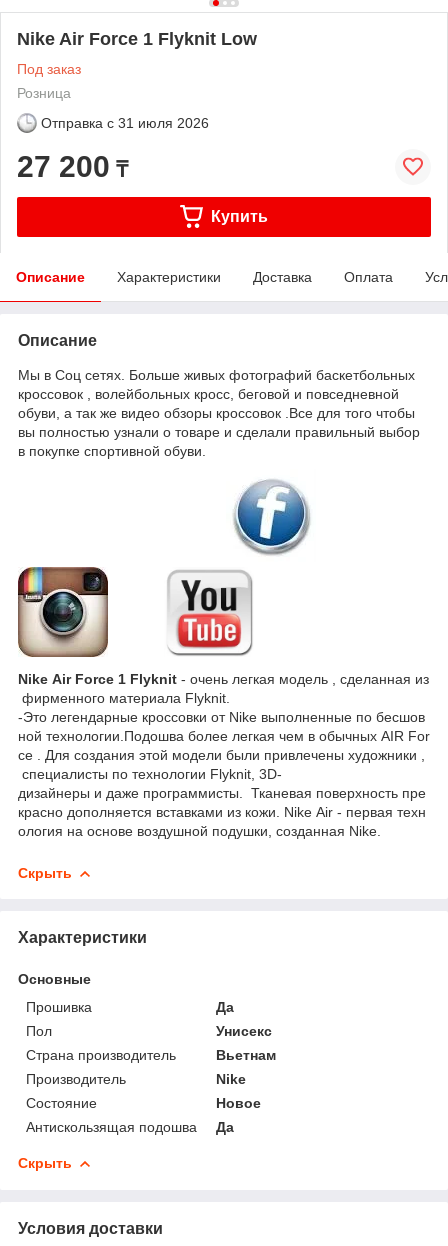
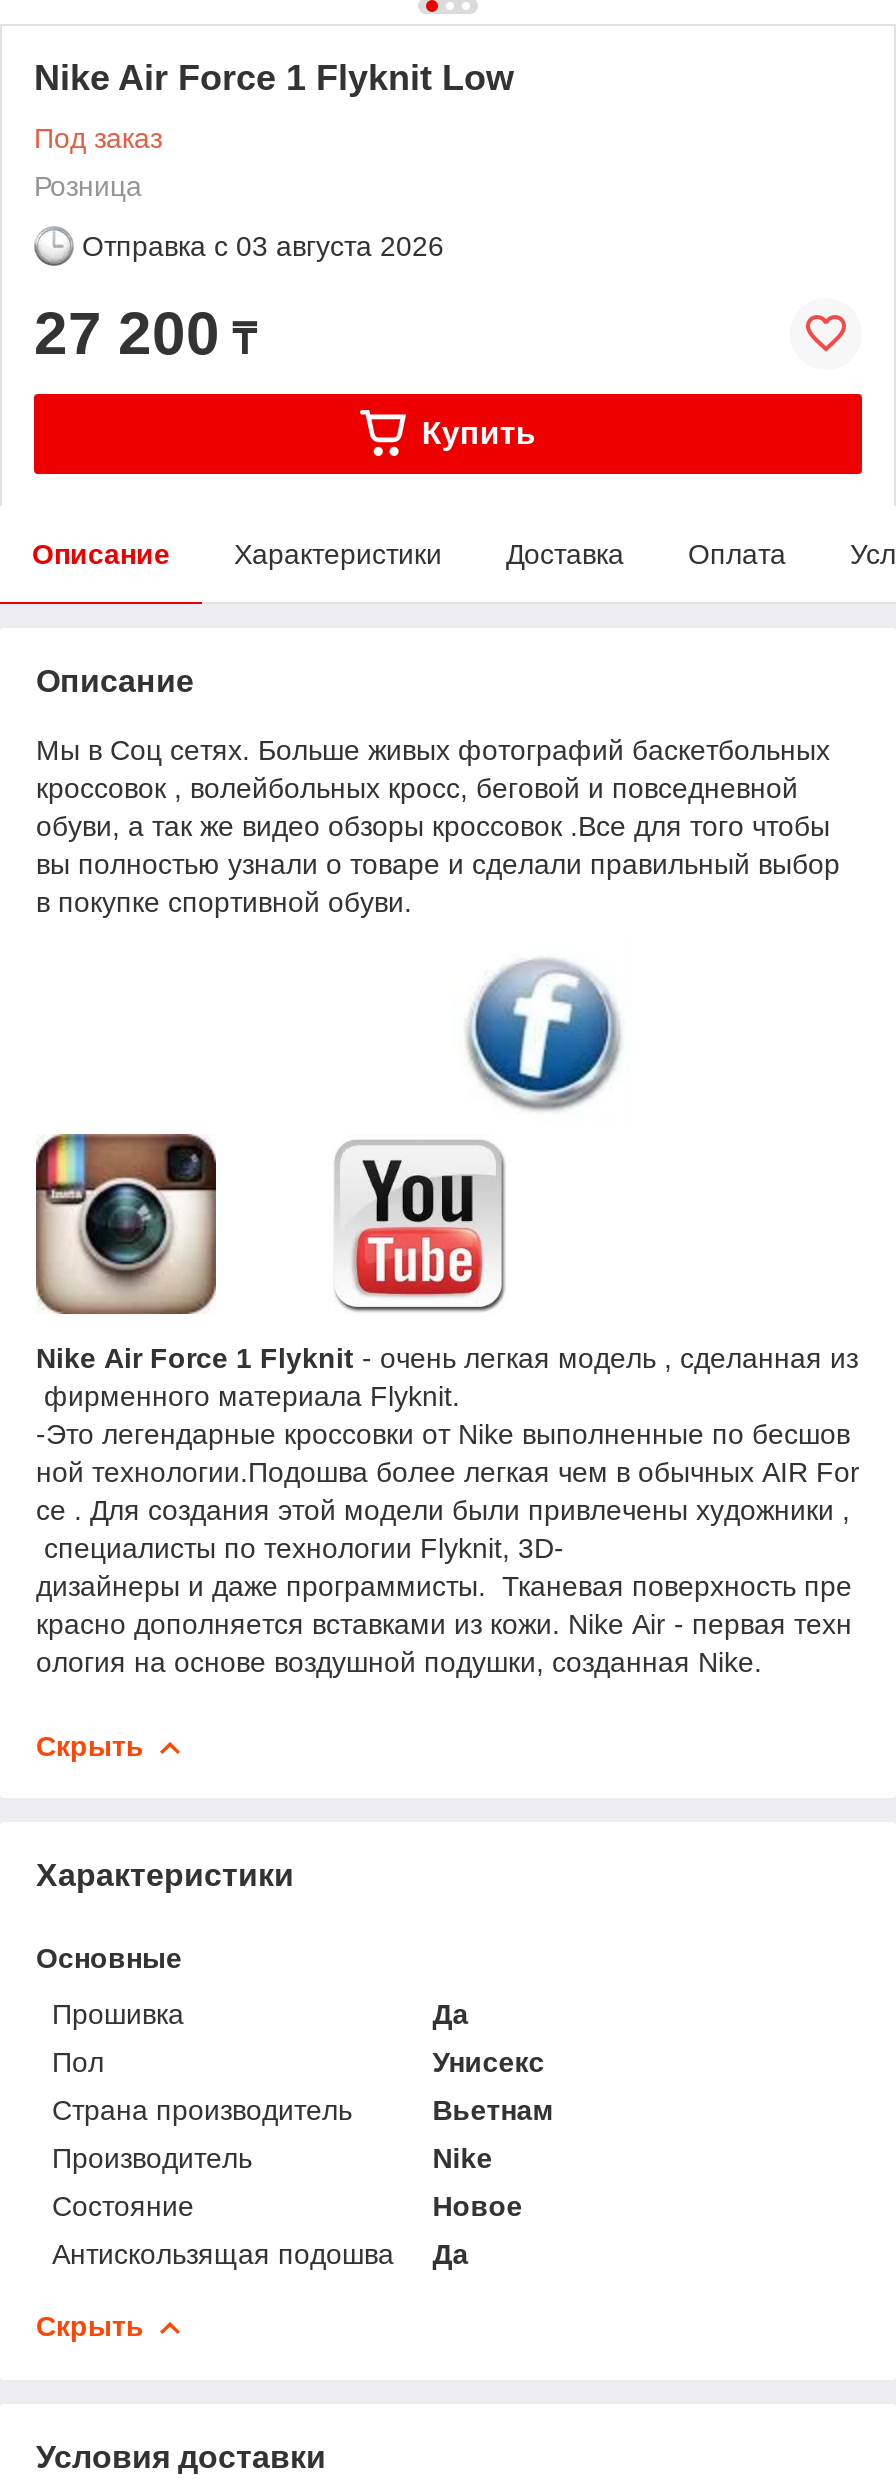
[41,115,209,131] Отправка с 31 июля 2026 -> [82,230,444,262] Отправка с 03 августа 2026

